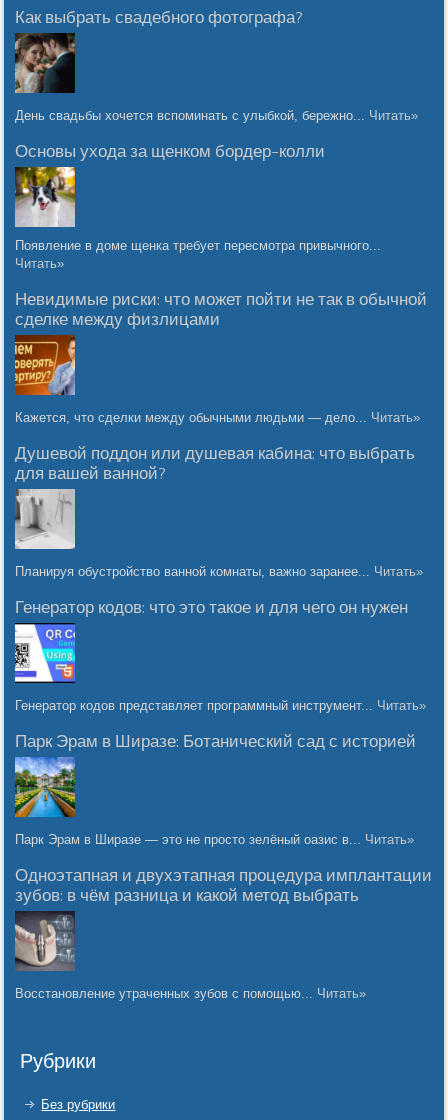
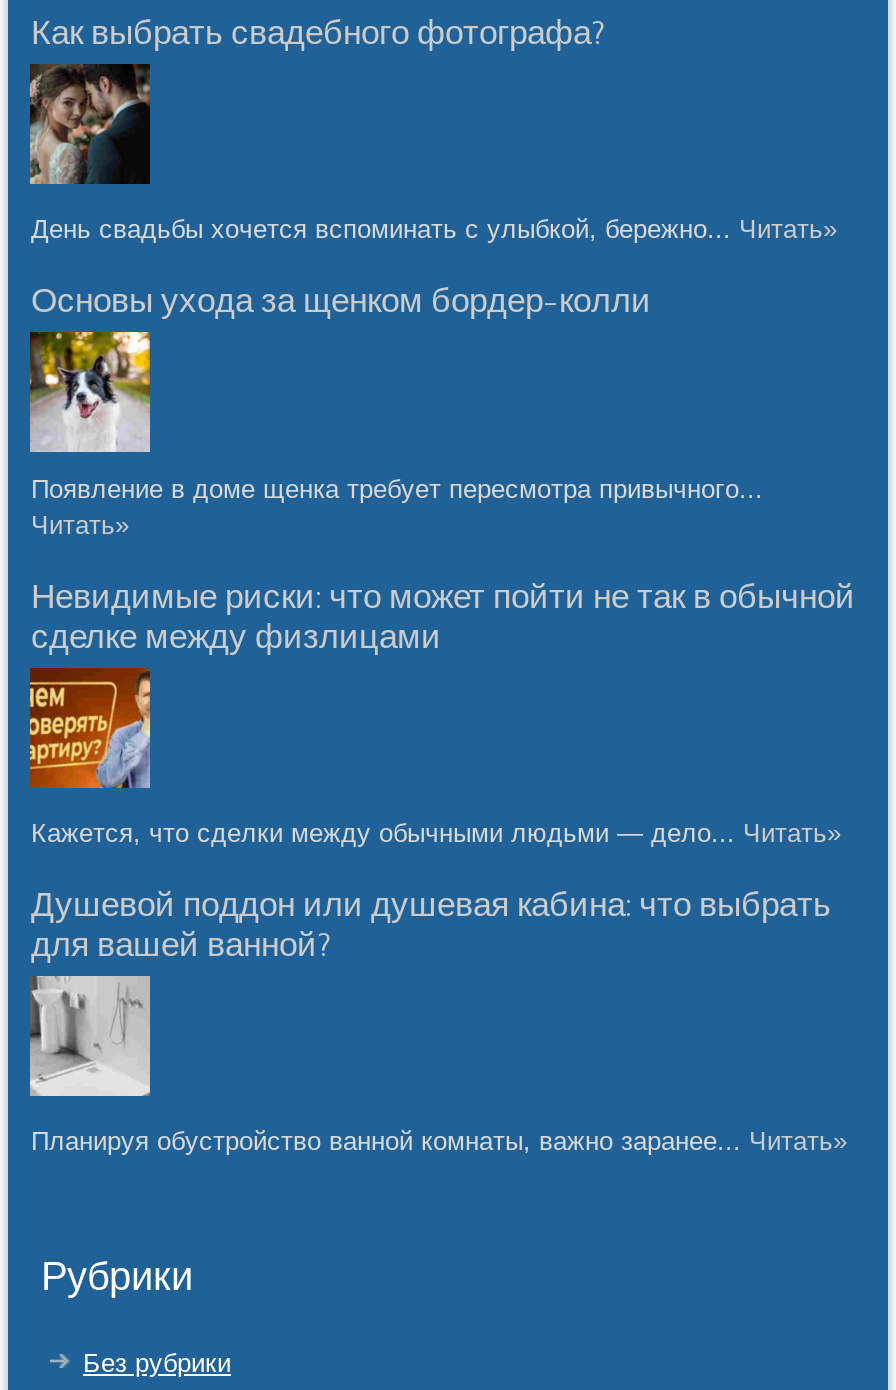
[15,599,408,617] Генератор кодов: что это такое и для чего он нужен -> none
[14,625,426,751] [image] | Генератор кодов представляет программный инструмент... Читать» | Парк Эрам в Ширазе: Ботанический сад с историей -> none
[14,759,432,905] [image] | Парк Эрам в Ширазе — это не просто зелёный оазис в... Читать» | Одноэтапная и двухэтапная процедура имплантации | зубов: в чём разница и какой метод выбрать -> none
[14,913,366,1001] [image] | Восстановление утраченных зубов с помощью... Читать» -> none

